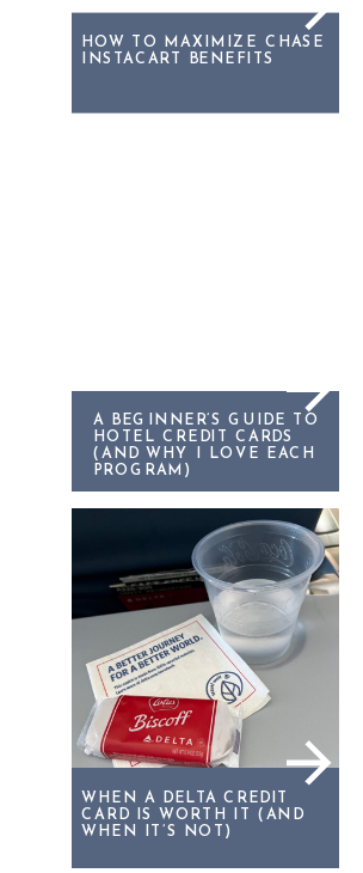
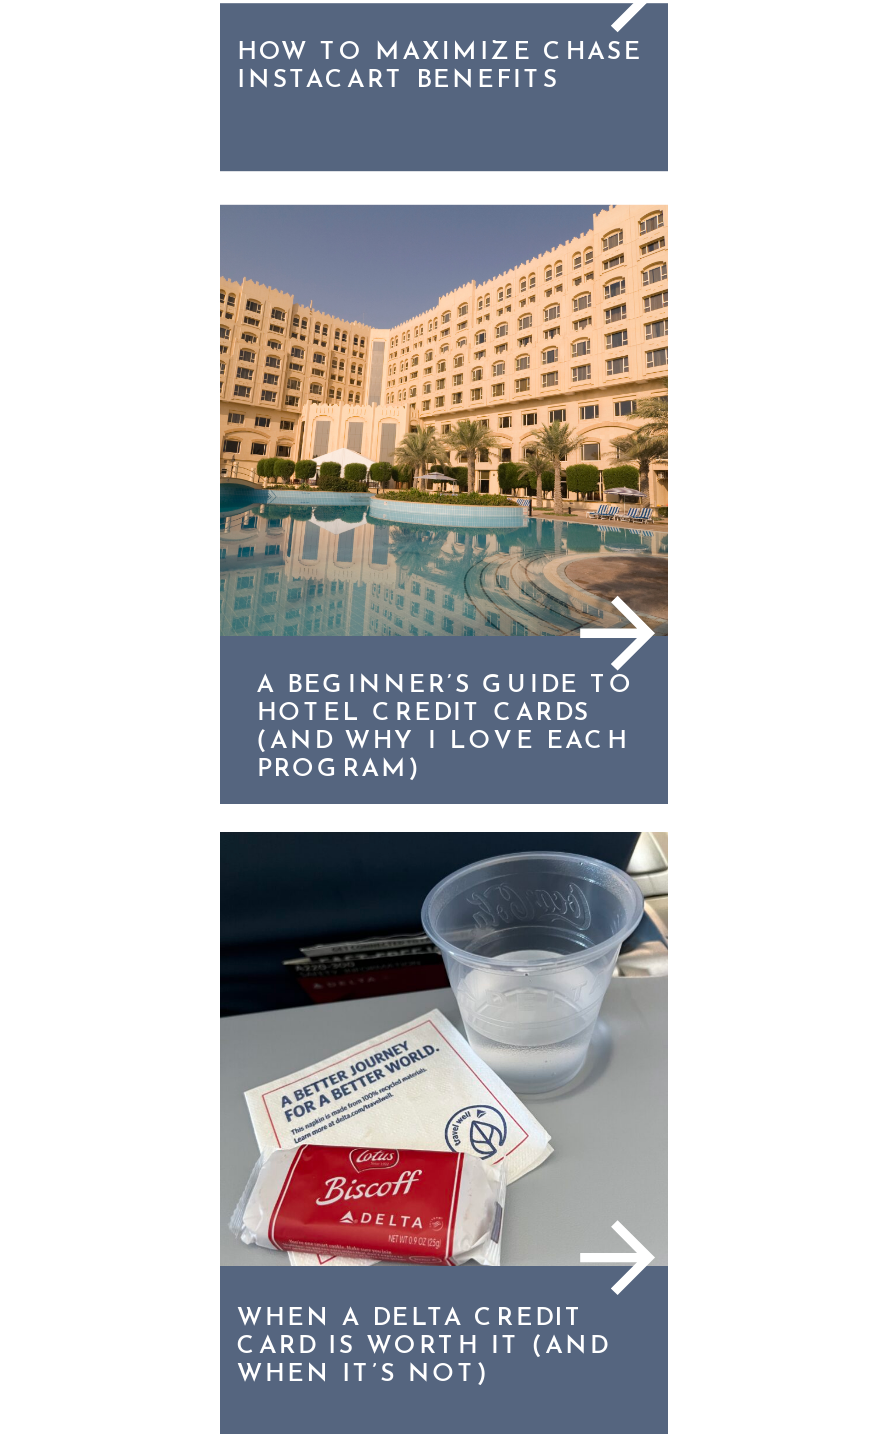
none -> [218,202,670,636] [image]

